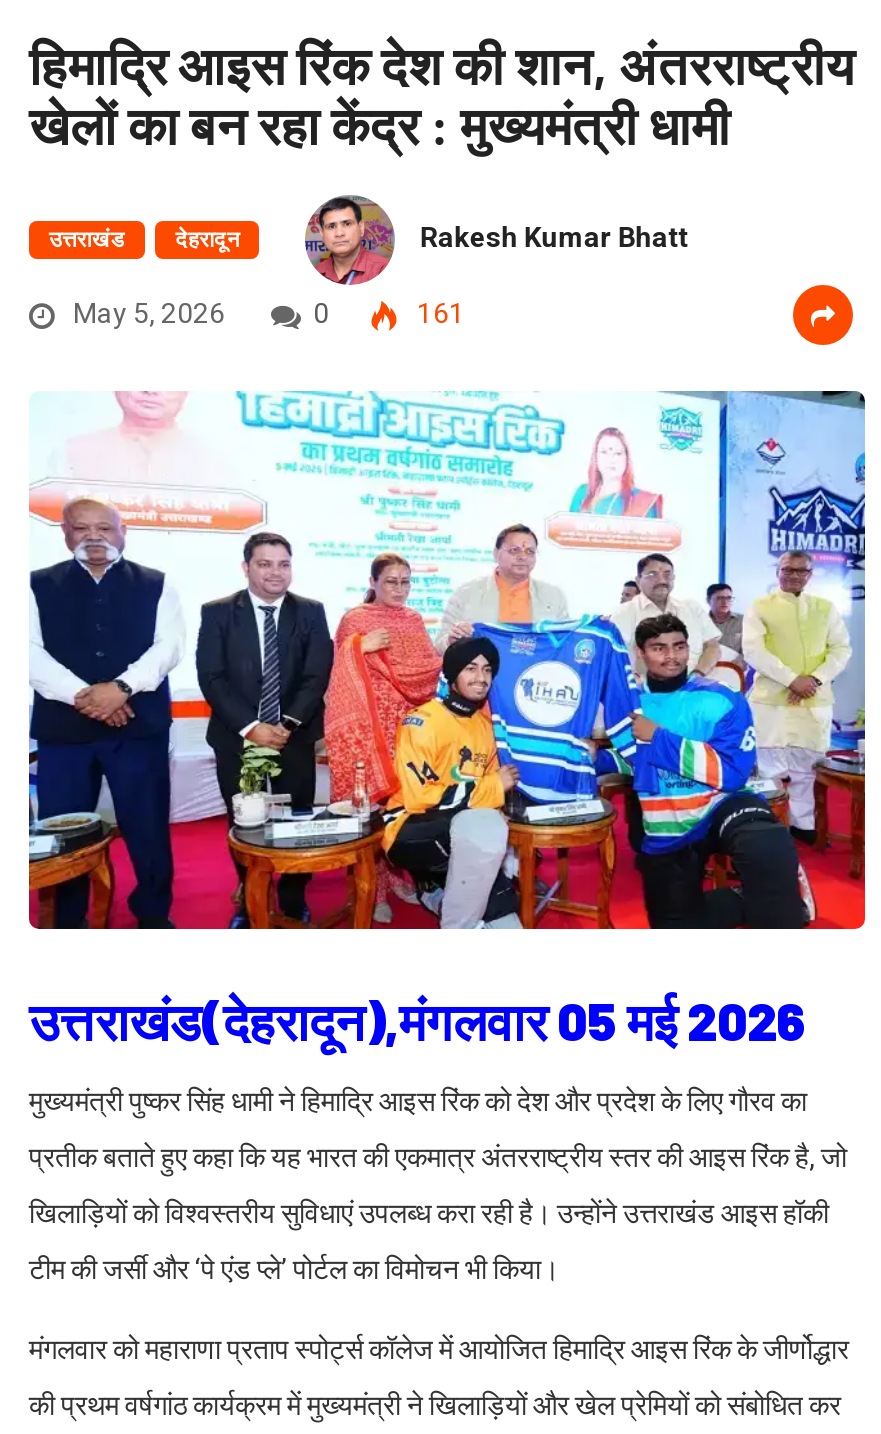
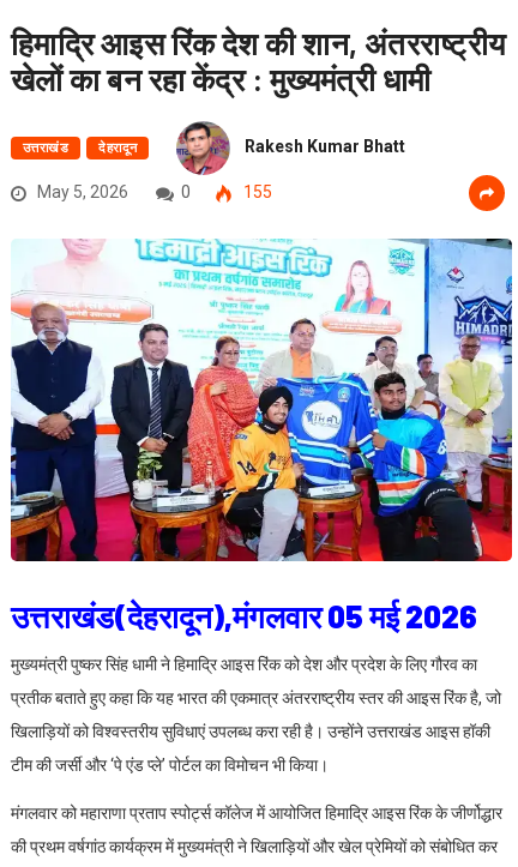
[411,297,465,329] 161 -> [240,182,272,202] 155

